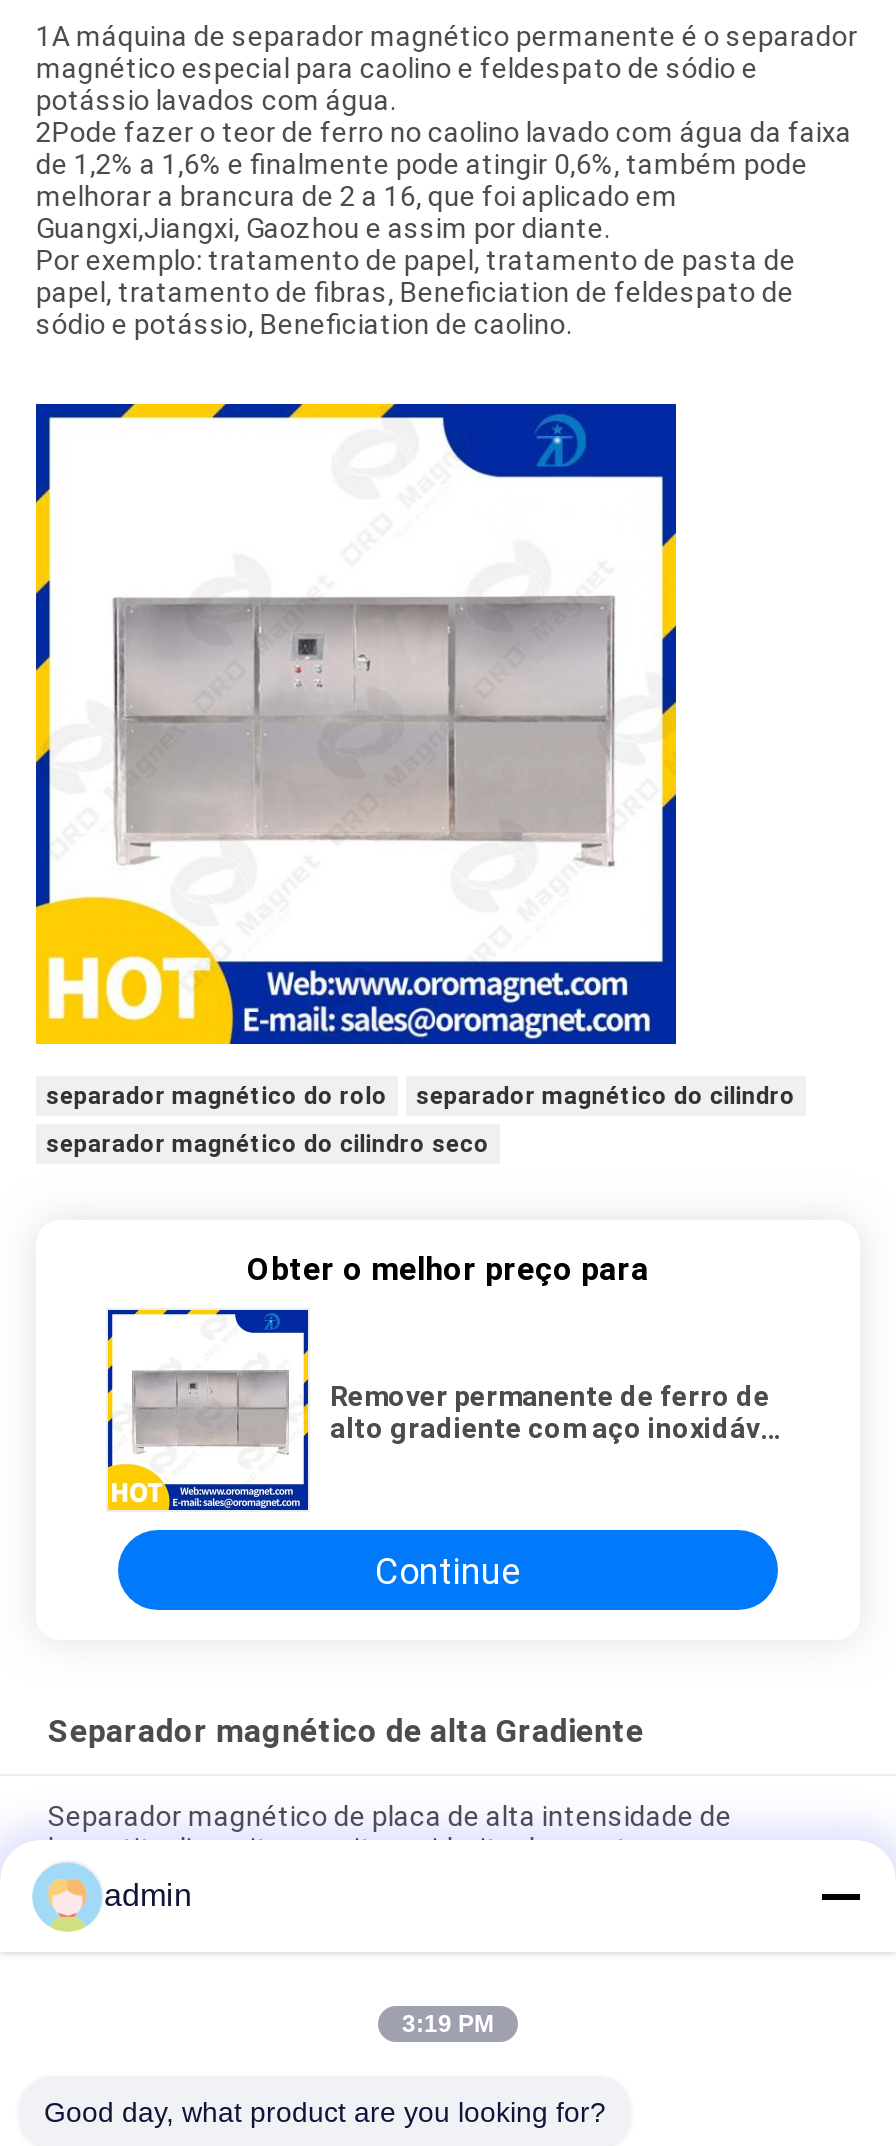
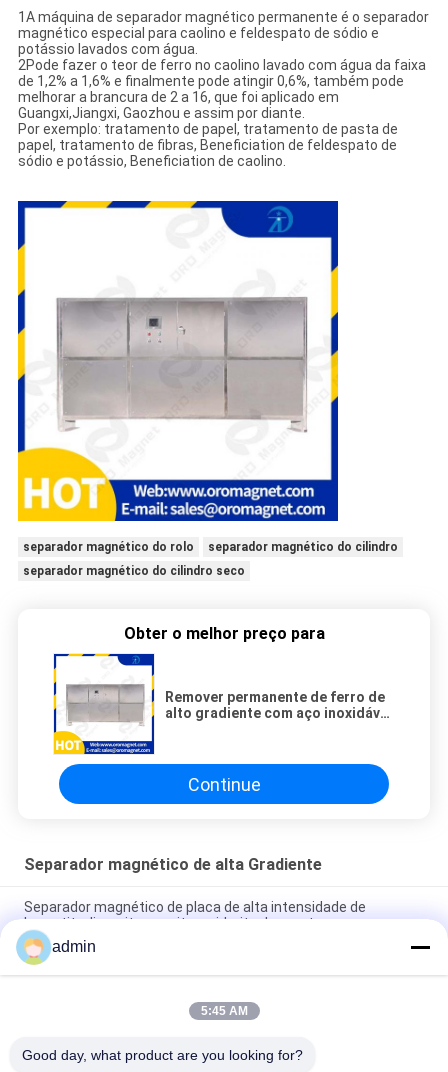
[402,2010,494,2038] 3:19 PM -> [200,1004,247,1018] 5:45 AM

